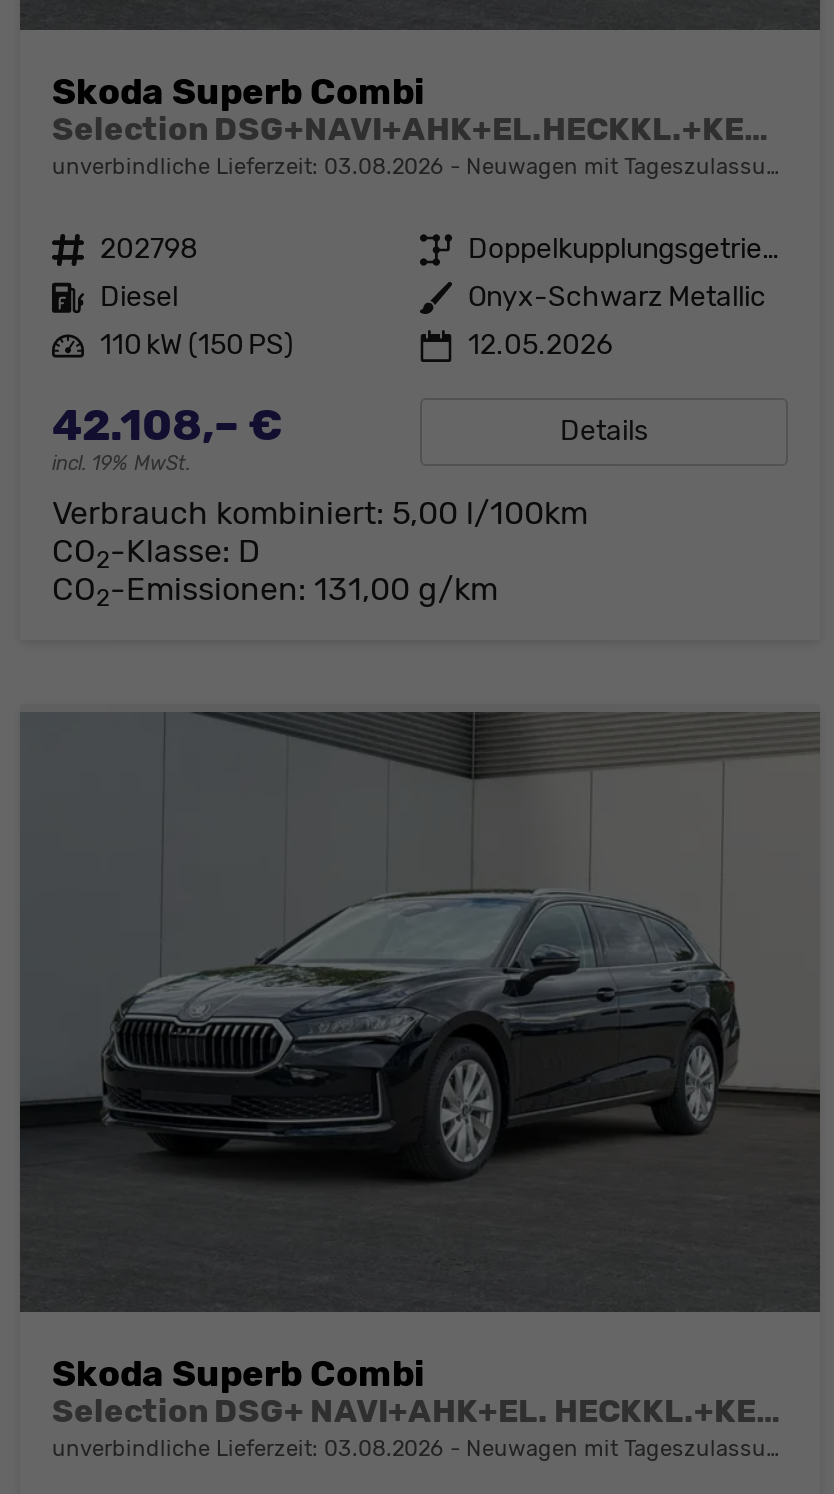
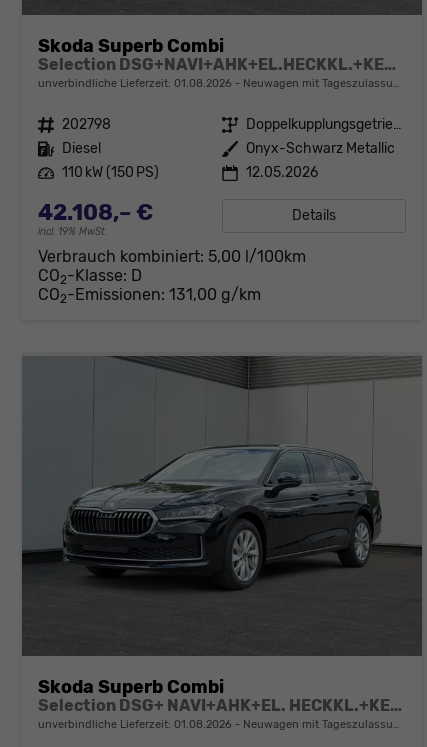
[52,153,444,179] unverbindliche Lieferzeit: 03.08.2026 -> [38,77,232,90] unverbindliche Lieferzeit: 01.08.2026
[52,1435,444,1461] unverbindliche Lieferzeit: 03.08.2026 -> [38,718,232,731] unverbindliche Lieferzeit: 01.08.2026

